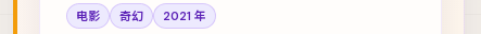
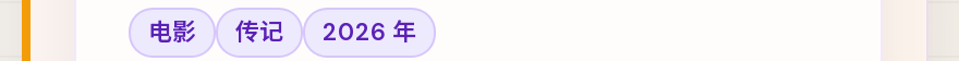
[119,8,206,23] 奇幻 | 2021年 -> [235,16,416,47] 传记 | 2026年

